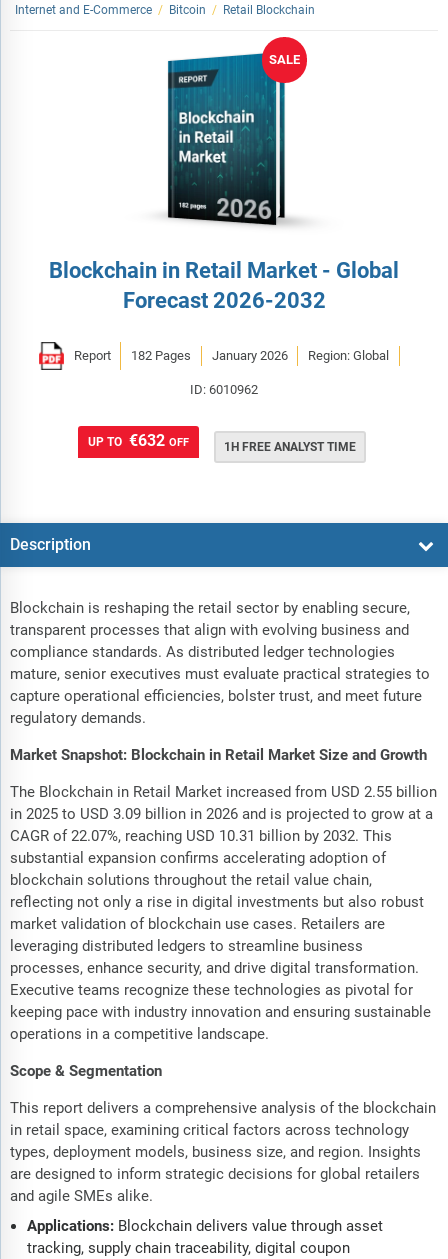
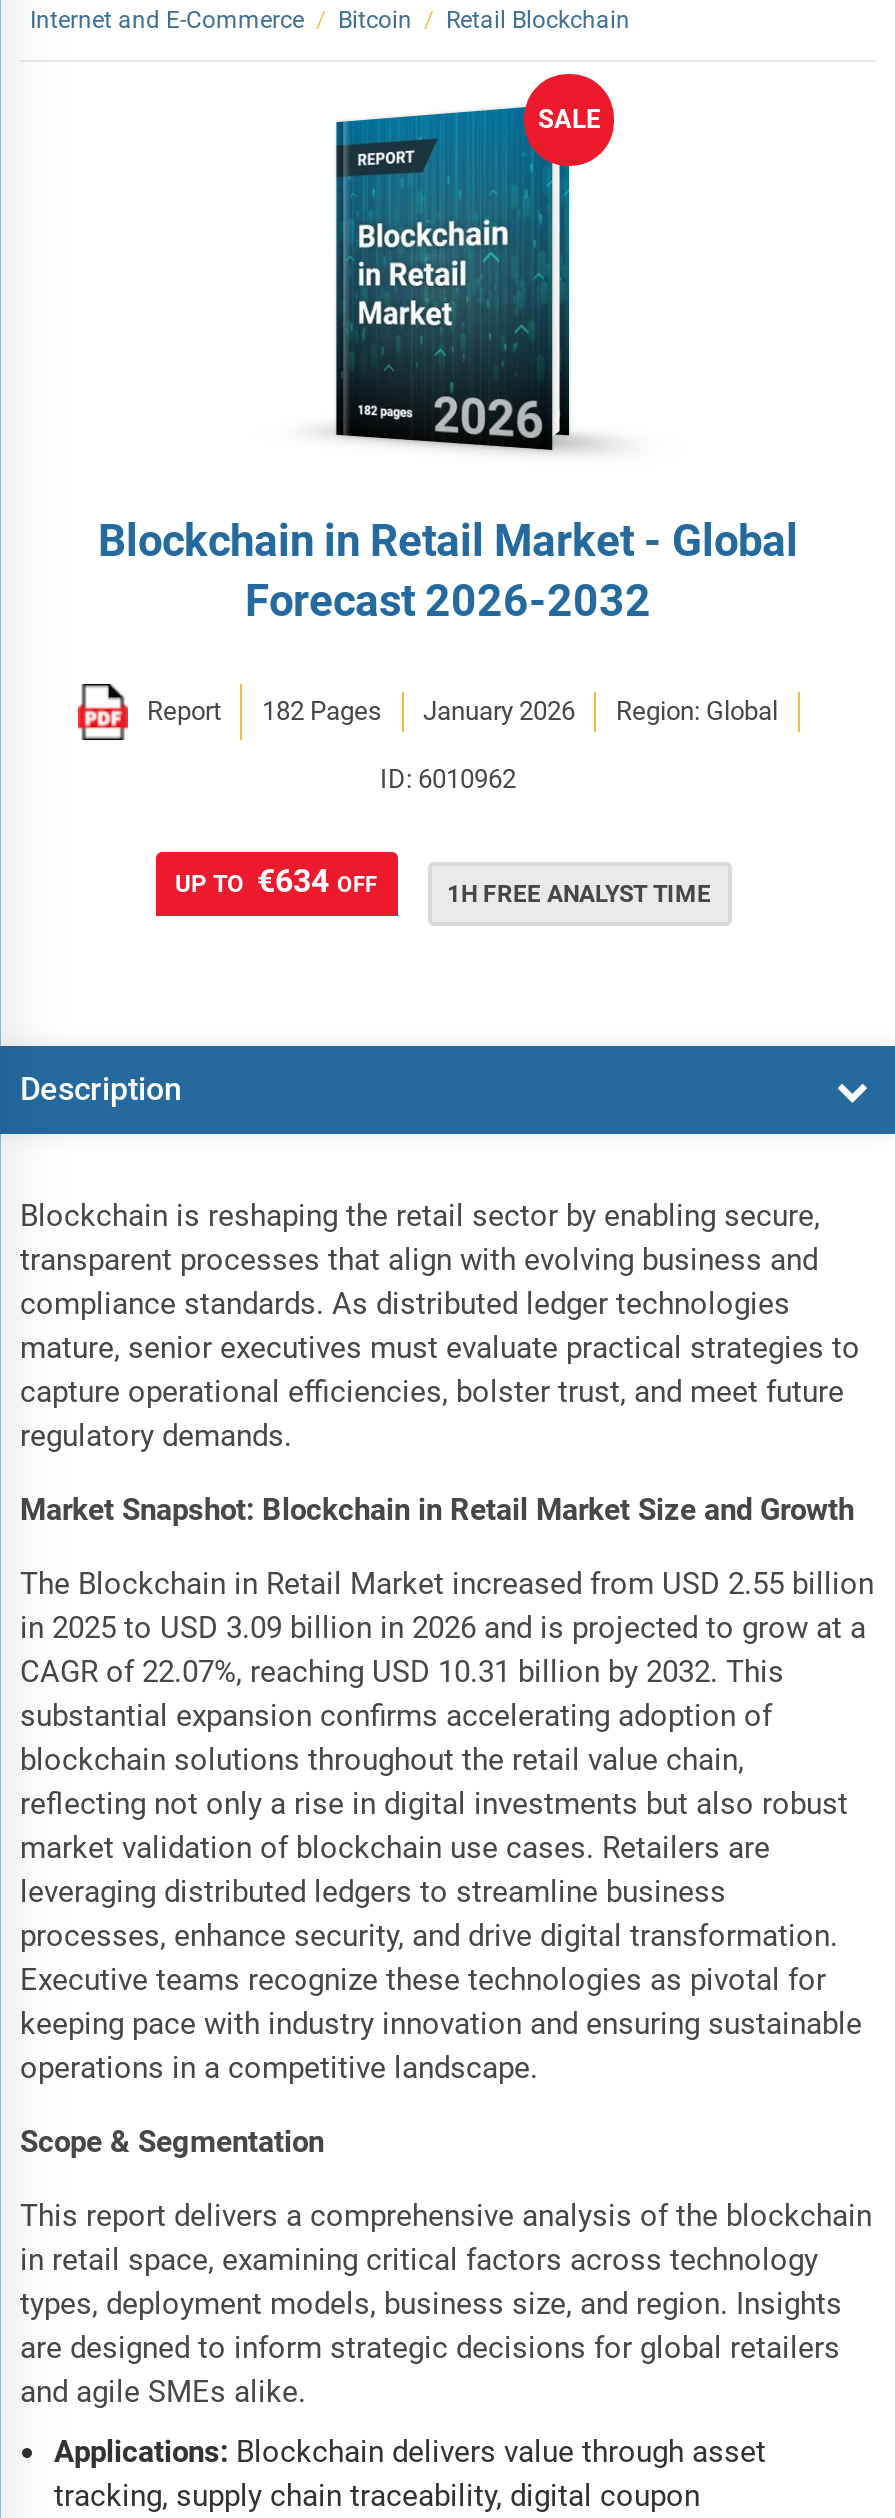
[87,431,188,450] UP TO €632 OFF -> [175,861,377,899] UP TO €634 OFF

